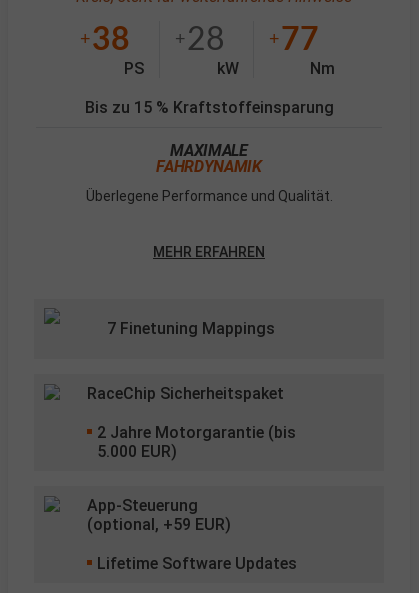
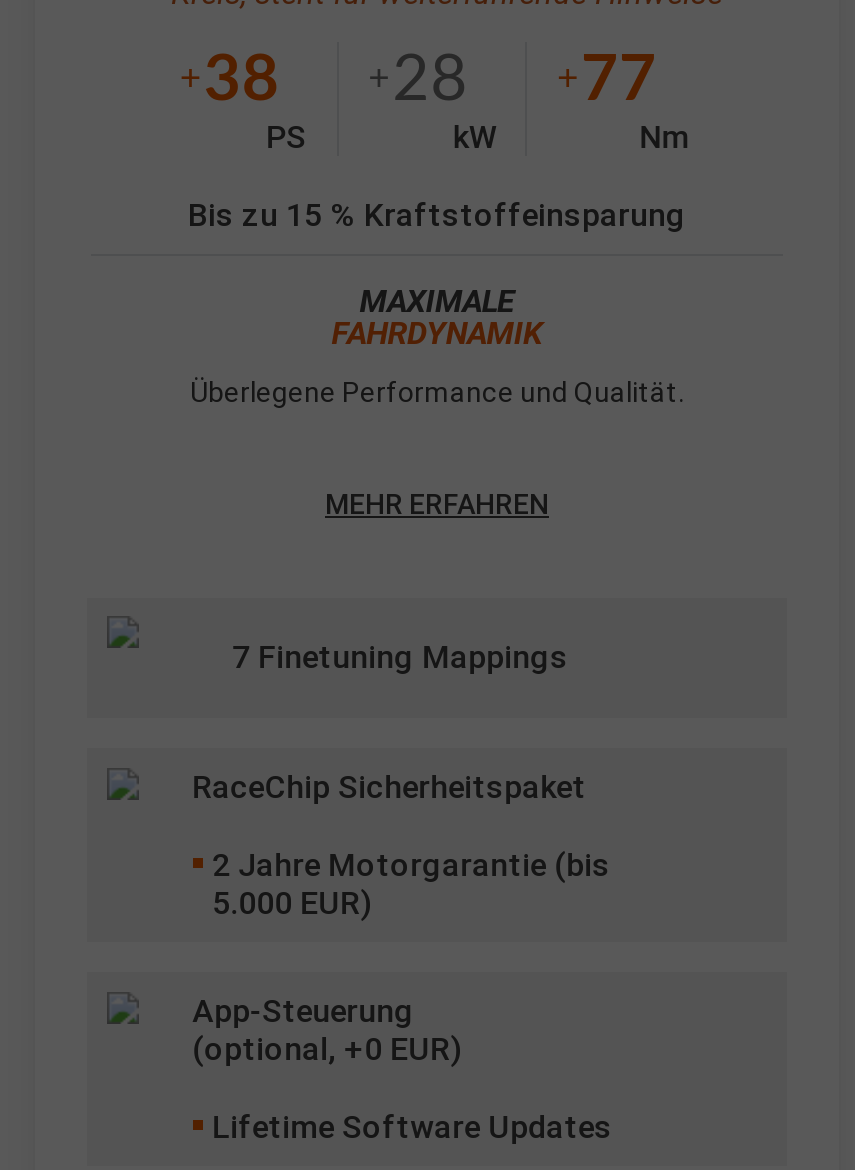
[87,515,231,534] (optional, +59 EUR) -> [192,1030,462,1068] (optional, +0 EUR)

